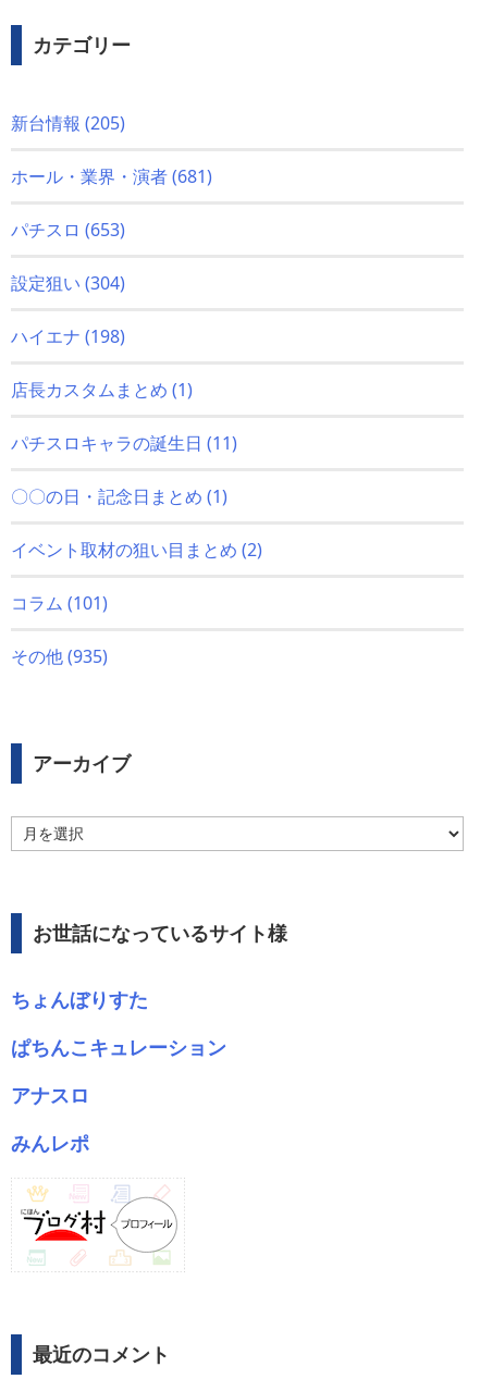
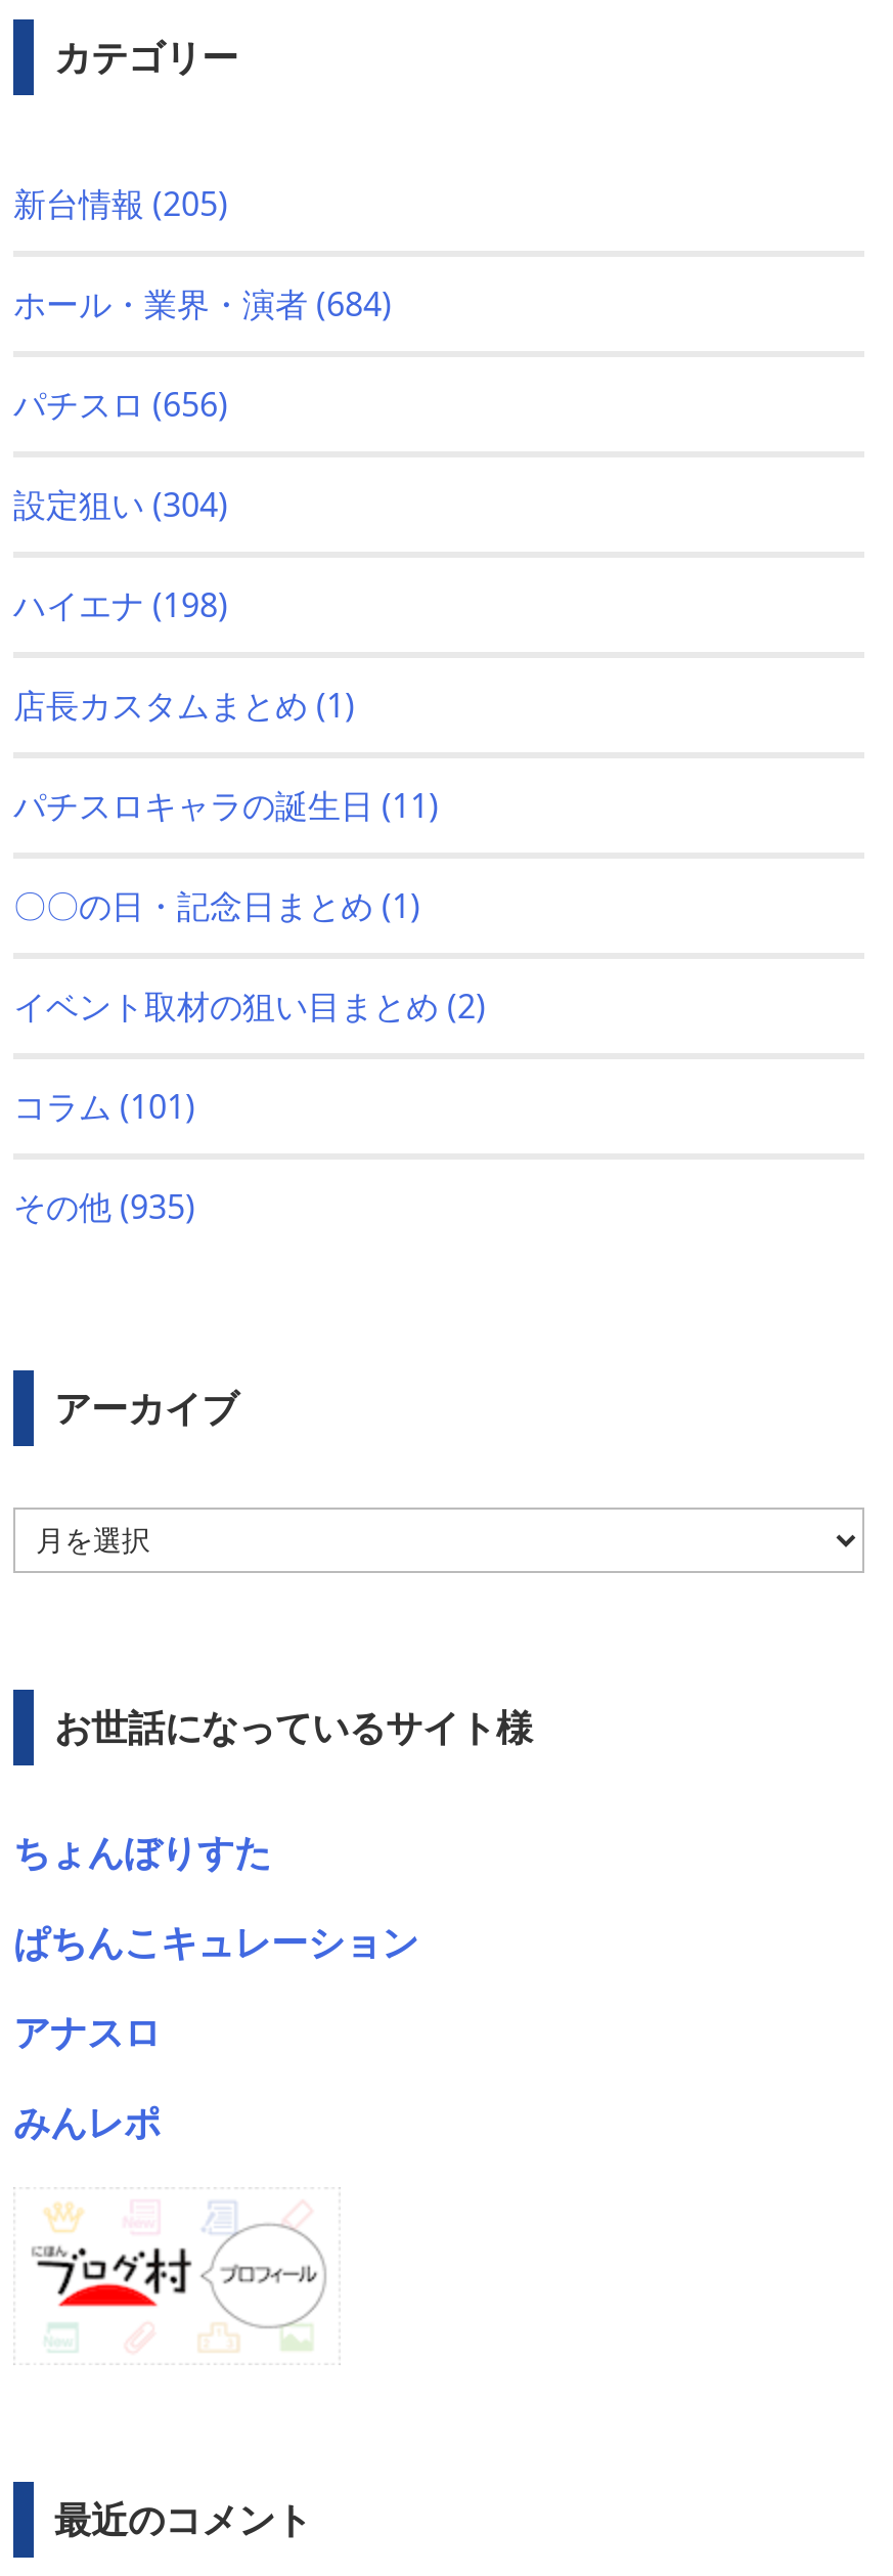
[11,164,212,188] ホール・業界・演者(681) -> [13,281,392,326] ホール・業界・演者(684)
[11,217,125,241] パチスロ(653) -> [13,381,228,426] パチスロ(656)

